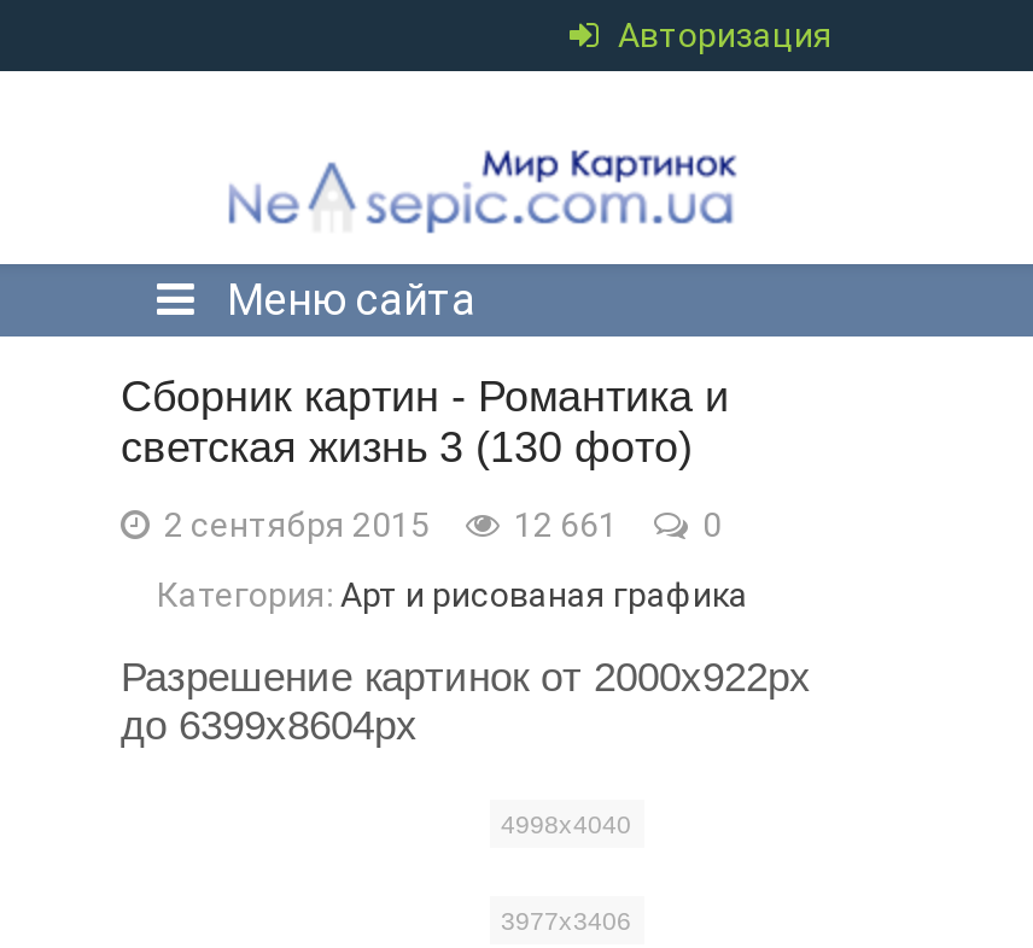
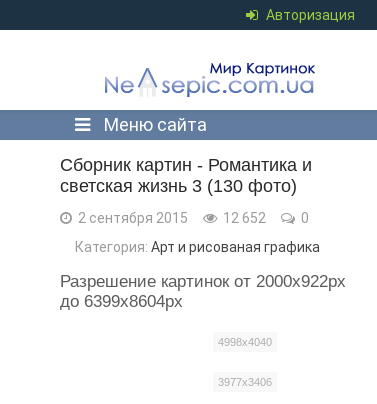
[157,505,722,544] 2 сентября 2015 12 661 0 -> [75,210,309,226] 2 сентября 2015 12 652 0

